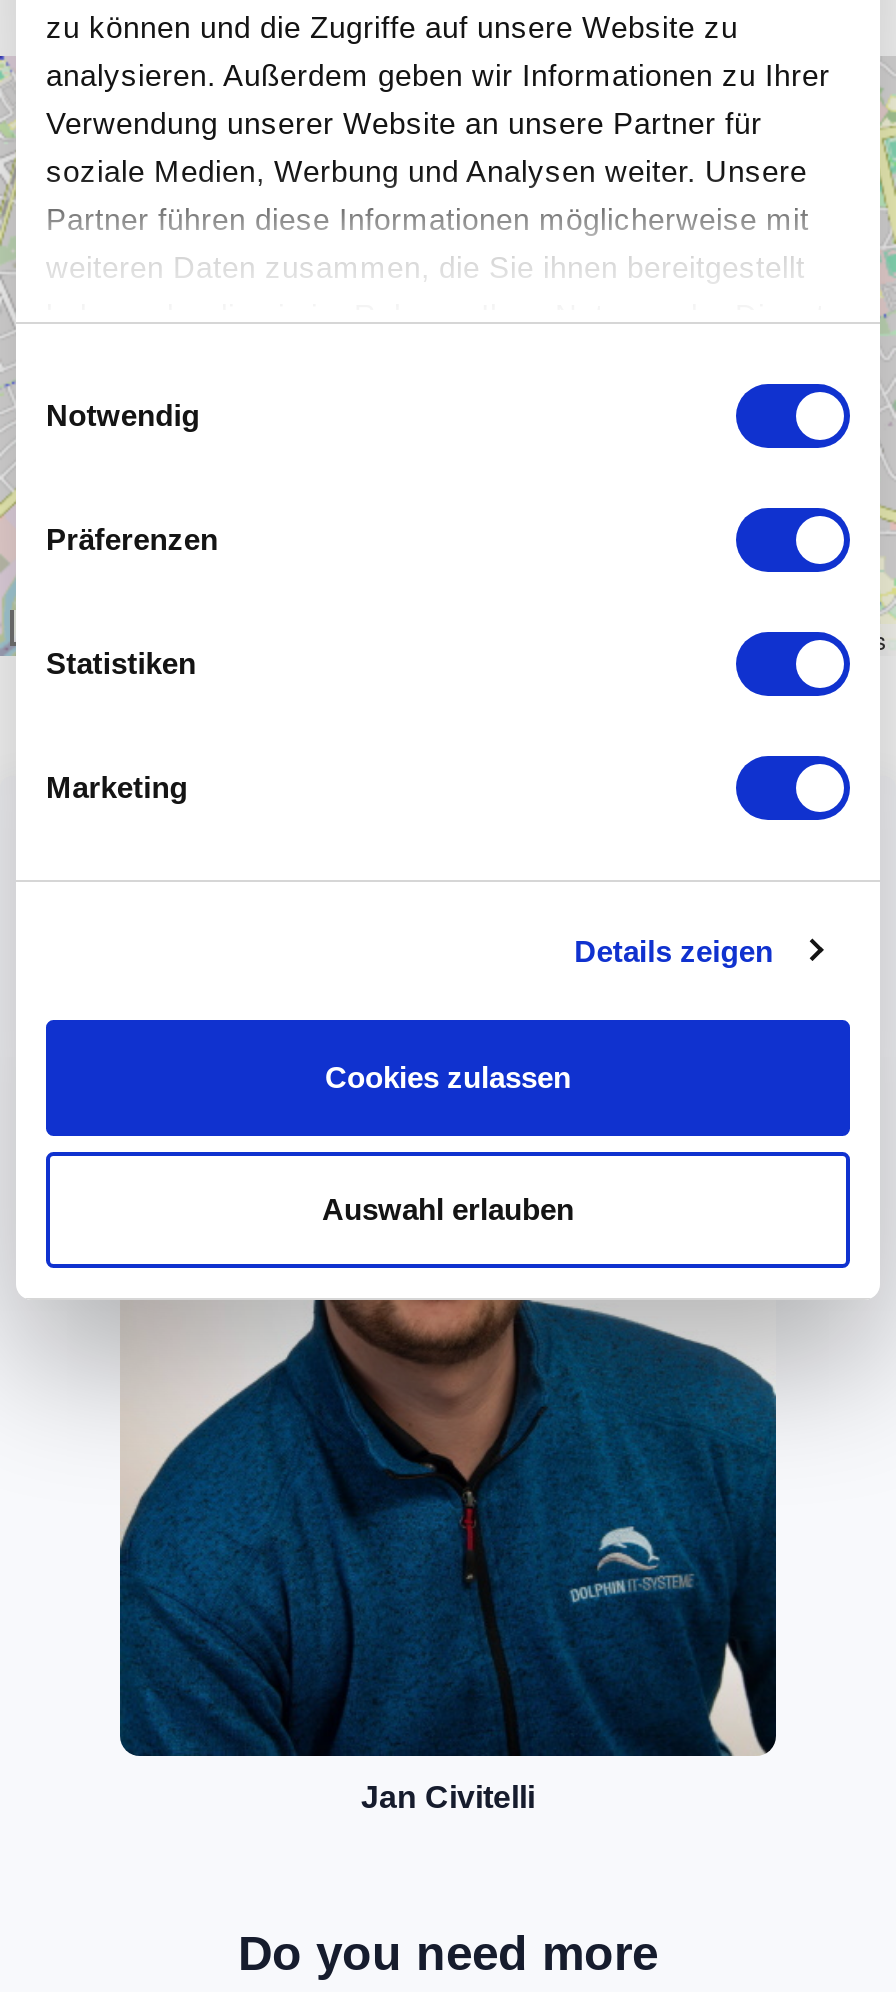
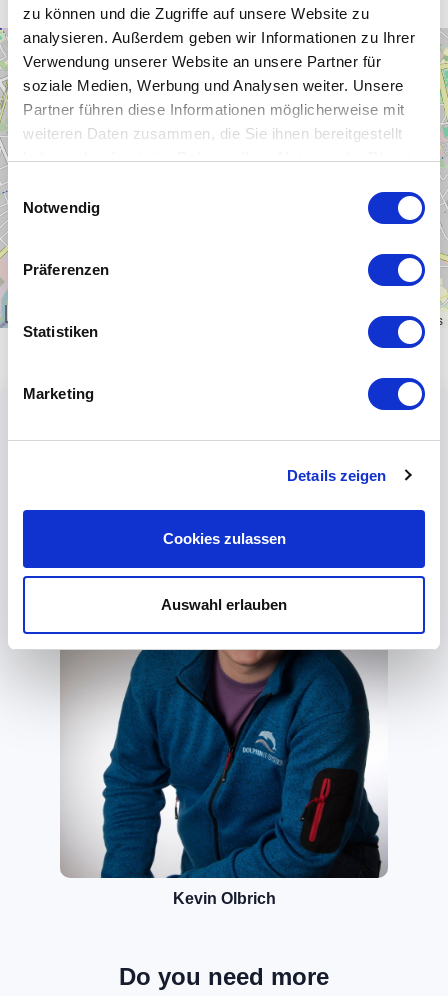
[118,1298,778,1815] [image] | Jan Civitelli -> [60,649,388,907] [image] | Kevin Olbrich

